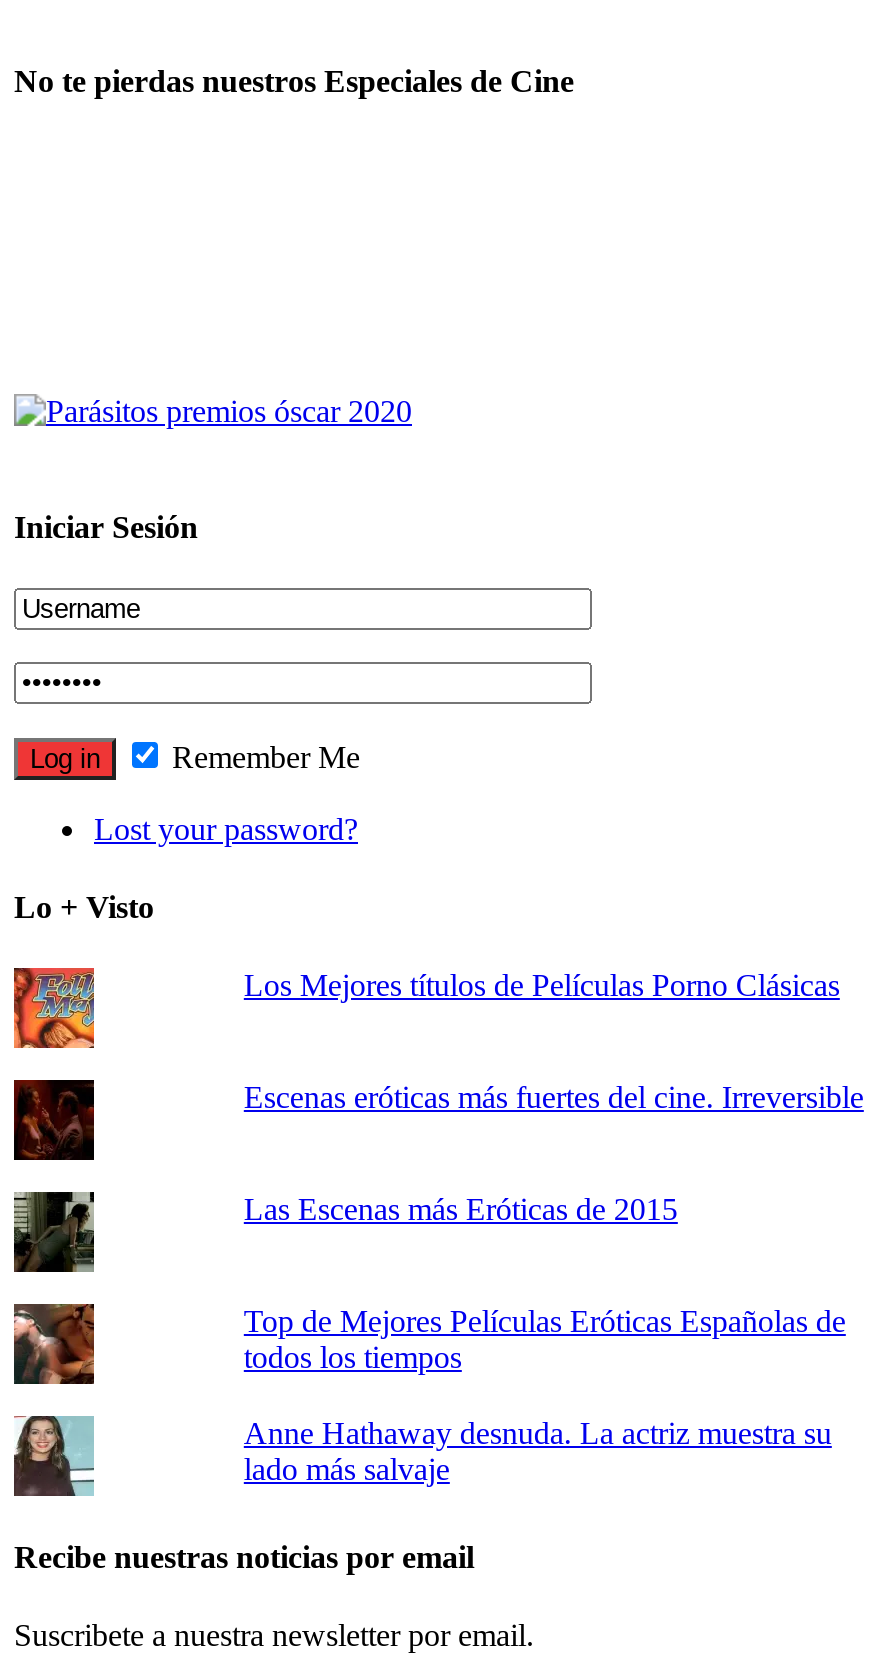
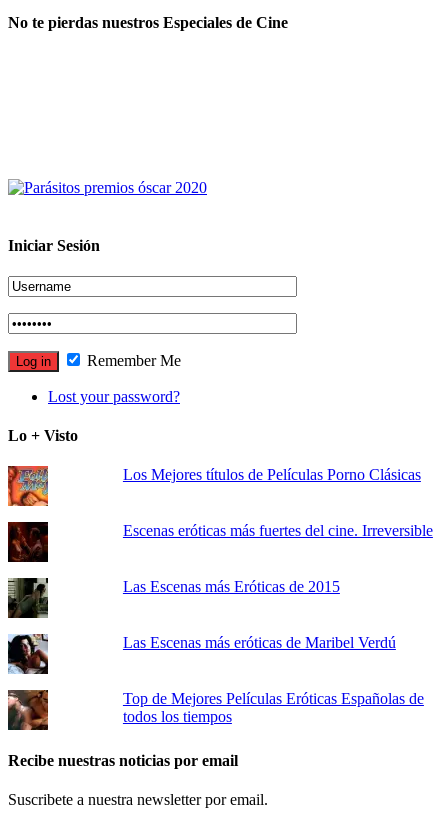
none -> [7,634,48,675] [image]
none -> [123,634,396,651] Las Escenas más eróticas de Maribel Verdú
moved [244,1305,846,1375] -> [123,690,424,725]: Top de Mejores Películas Eróticas Españolas de | todos los tiempos
[14,1414,96,1498] [image] -> none
[244,1417,832,1487] Anne Hathaway desnuda. La actriz muestra su | lado más salvaje -> none

